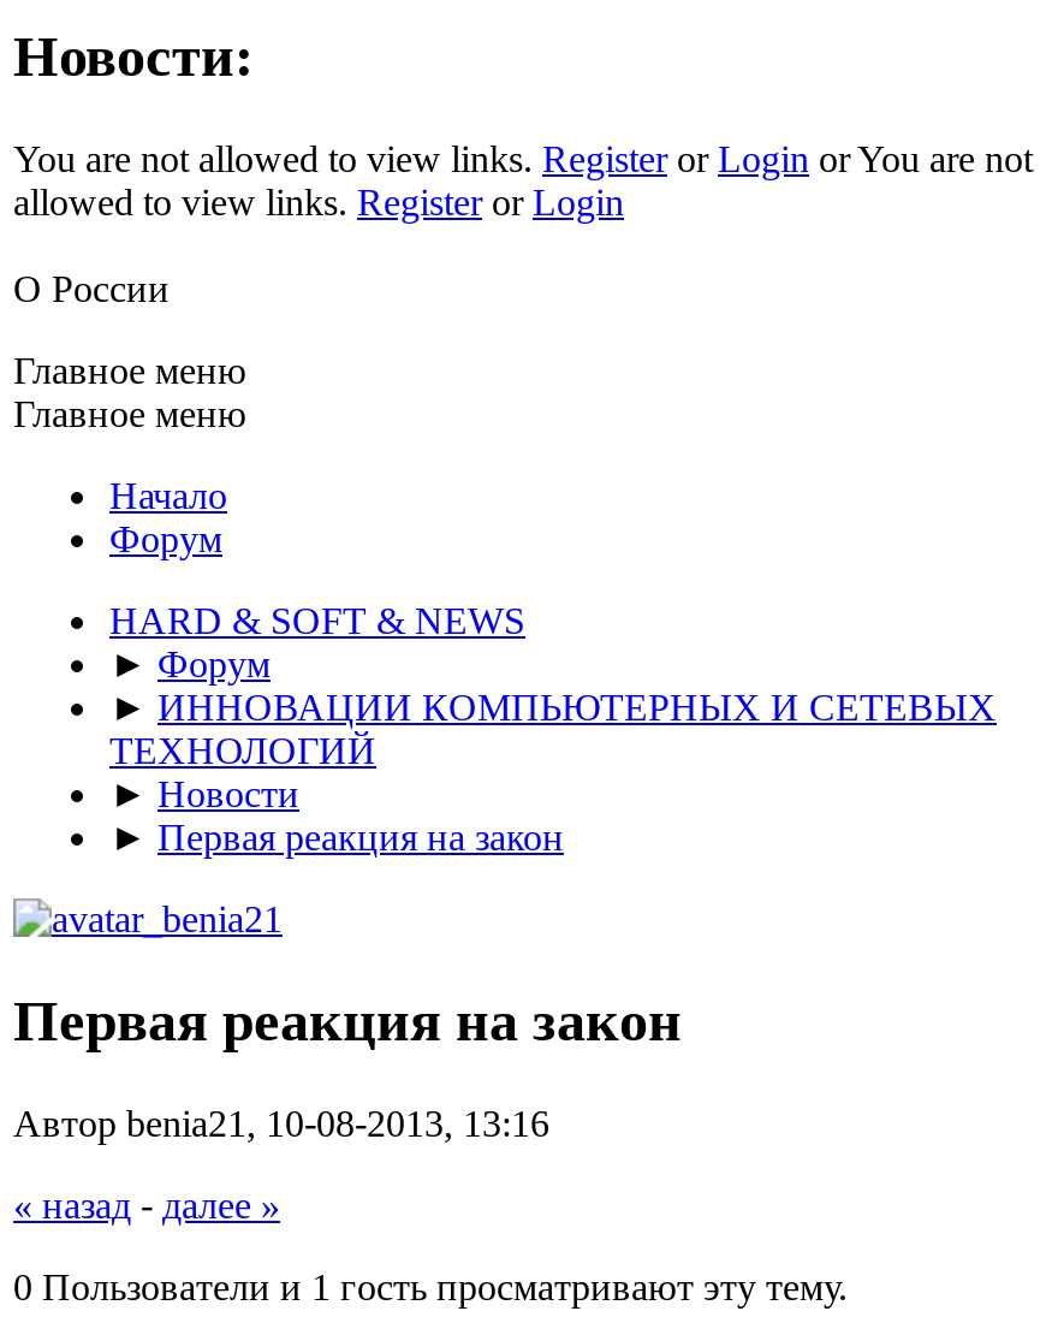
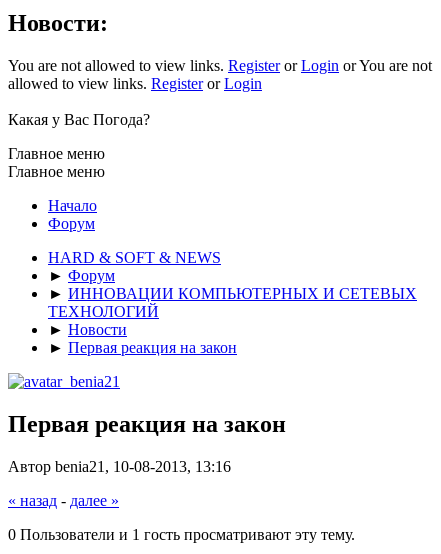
[13,267,170,308] О России -> [8,111,150,128] Какая у Вас Погода?

